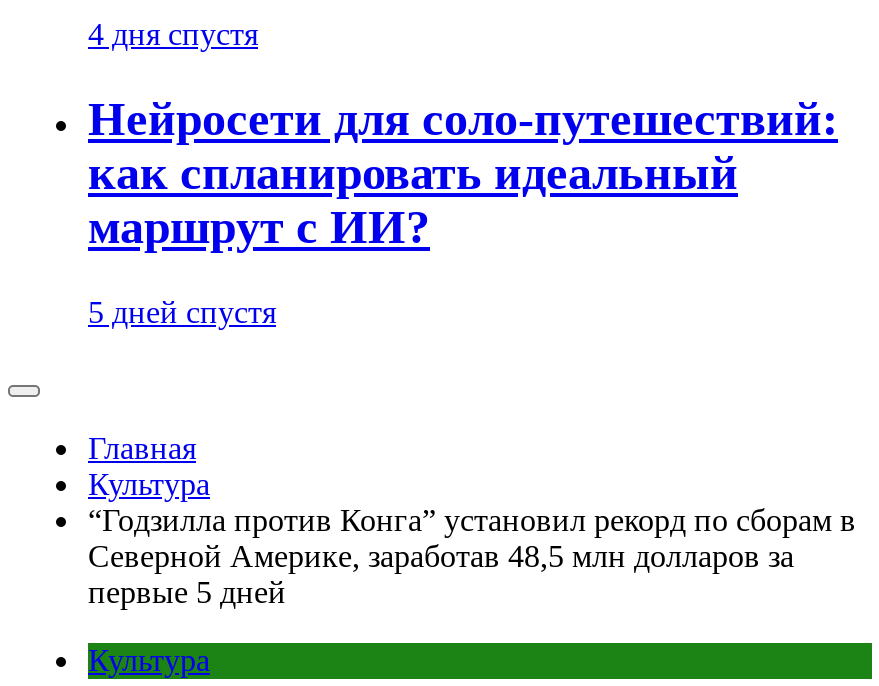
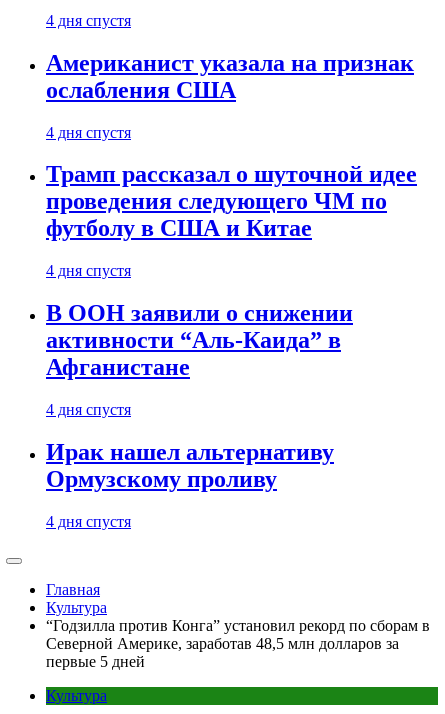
[88,93,838,329] Нейросети для соло-путешествий: | как спланировать идеальный | маршрут с ИИ? | 5 дней спустя -> [46,50,417,530] Американист указала на признак | ослабления США | 4 дня спустя | Трамп рассказал о шуточной идее | проведения следующего ЧМ по | футболу в США и Китае | 4 дня спустя | В ООН заявили о снижении | активности “Аль-Каида” в | Афганистане | 4 дня спустя | Ирак нашел альтернативу | Ормузскому проливу | 4 дня спустя

